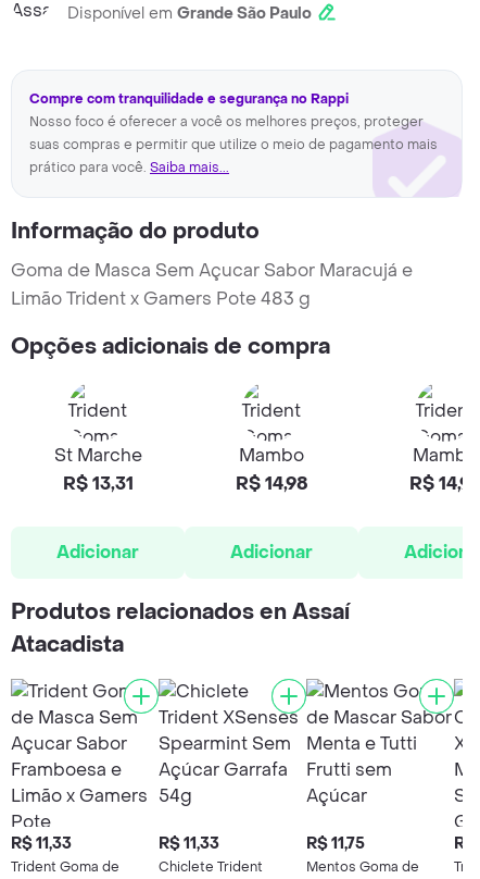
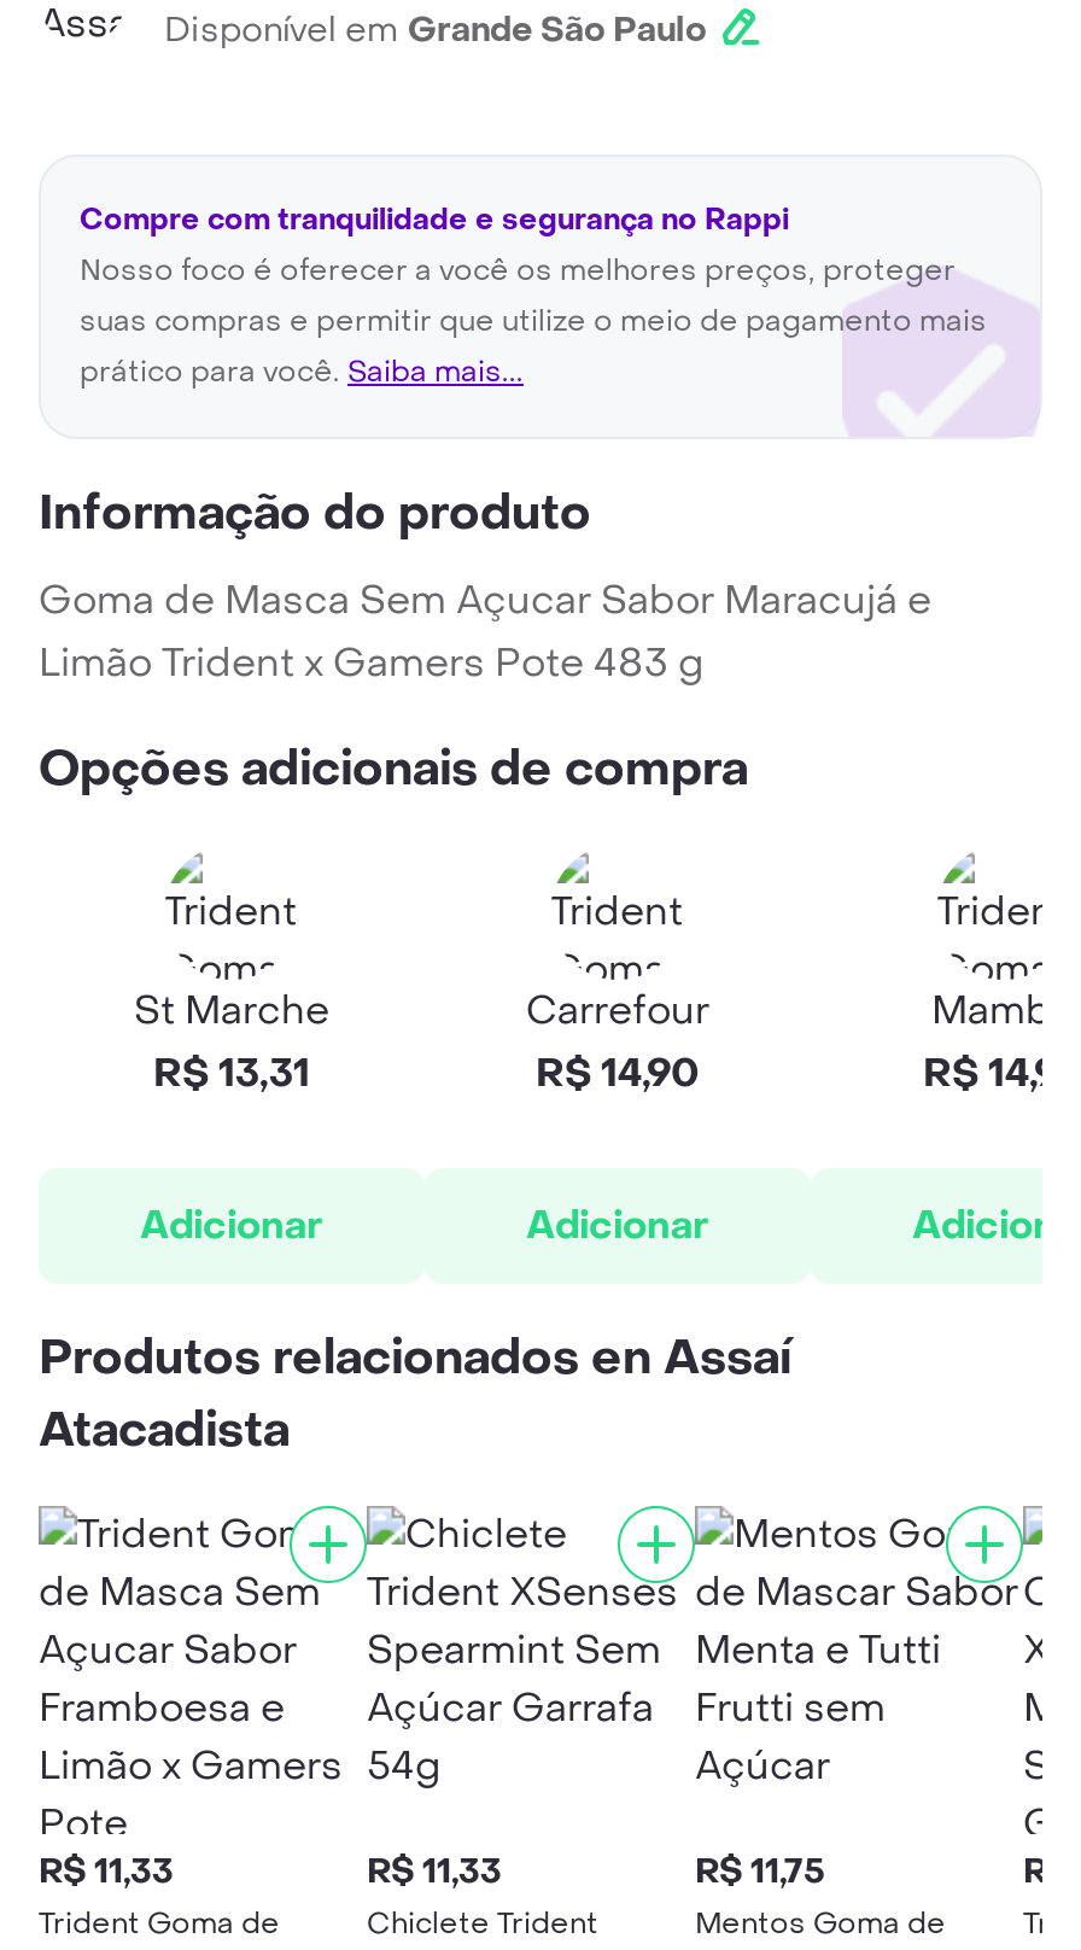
[235,444,308,495] Mambo | R$ 14,98 -> [526,985,709,1098] Carrefour | R$ 14,90

